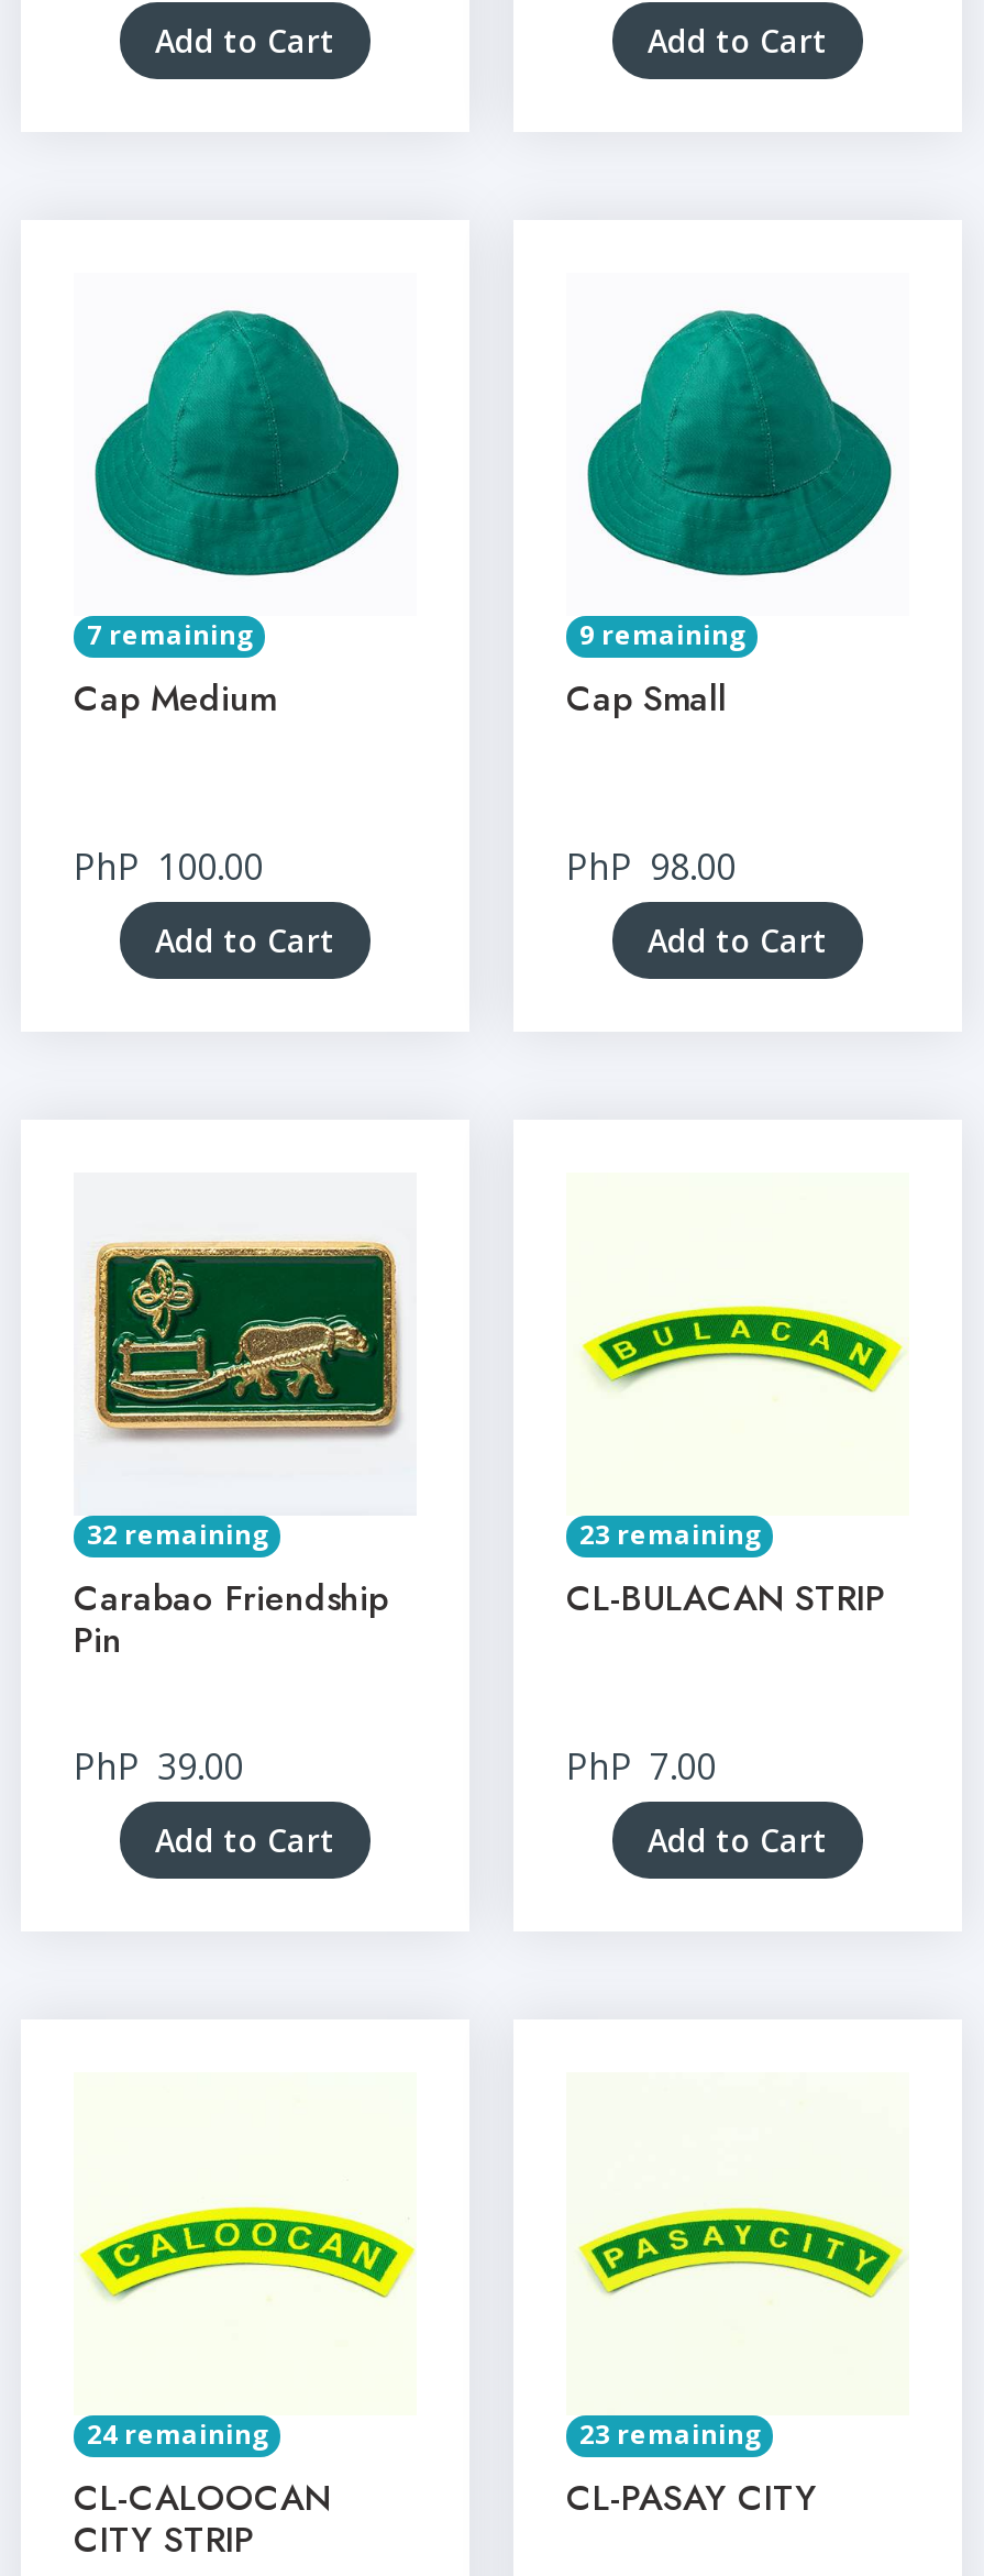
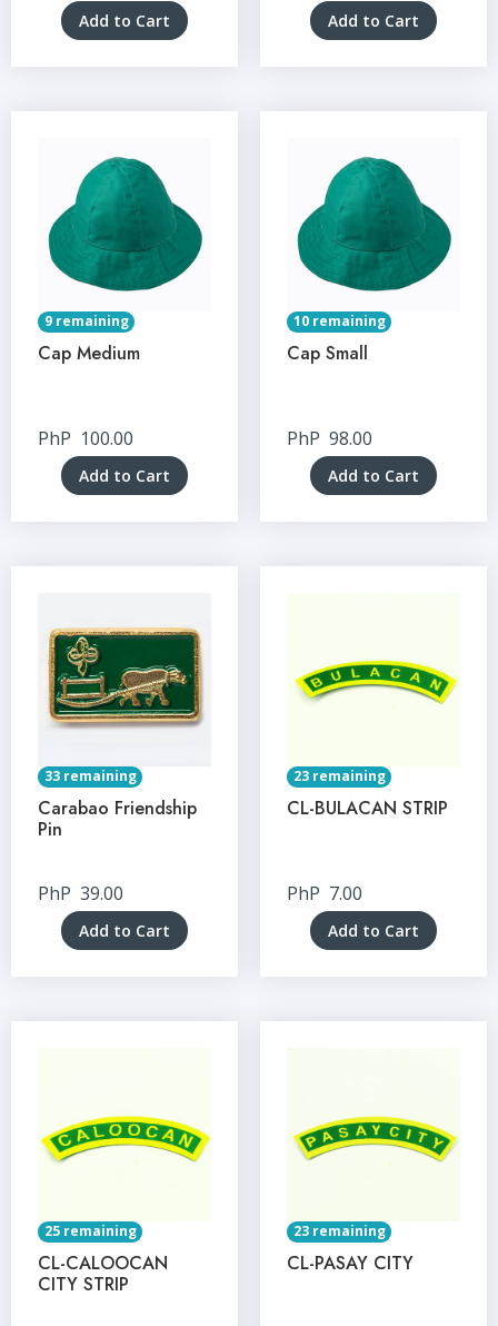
[87,616,254,653] 7 remaining -> [44,311,129,330] 9 remaining
[579,616,747,653] 9 remaining -> [293,311,386,330] 10 remaining
[87,1515,269,1553] 32 remaining -> [44,766,137,785] 33 remaining
[87,2415,269,2452] 24 remaining -> [44,1221,137,1240] 25 remaining

